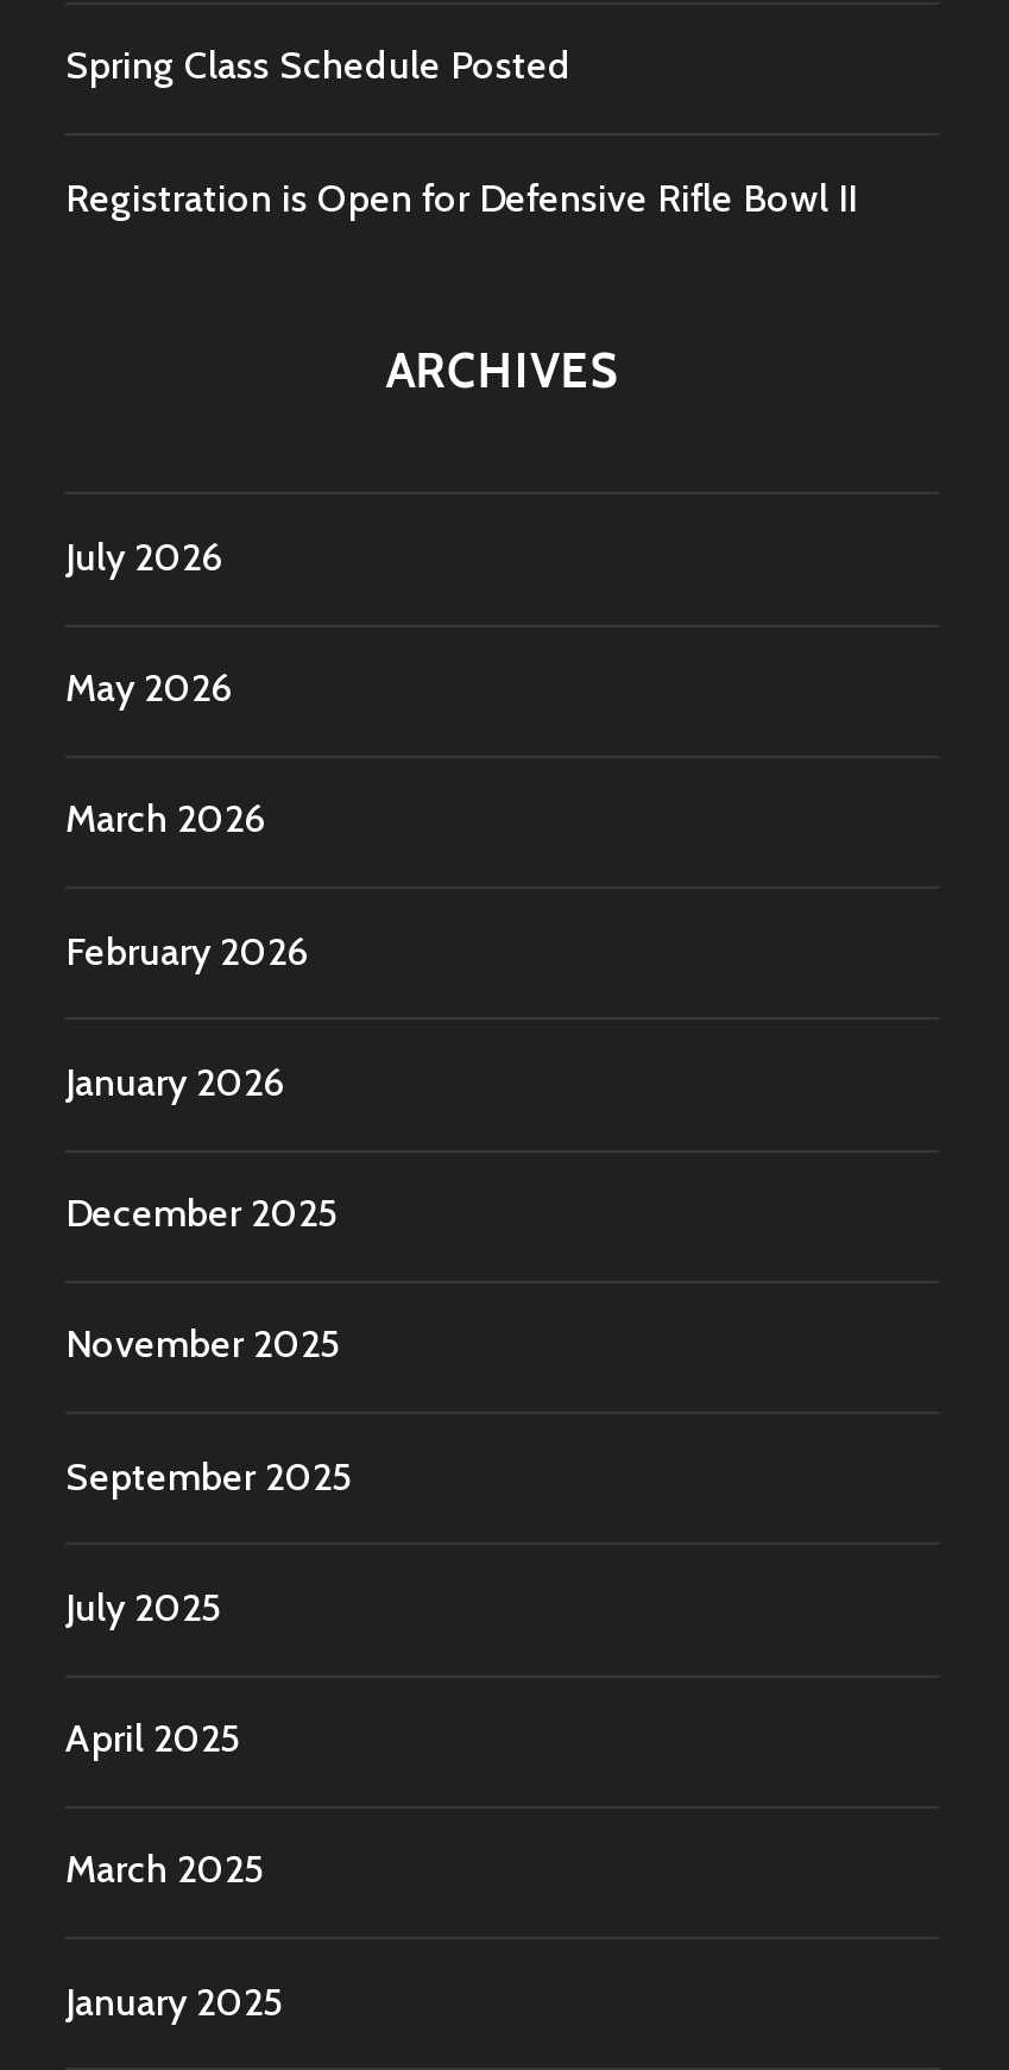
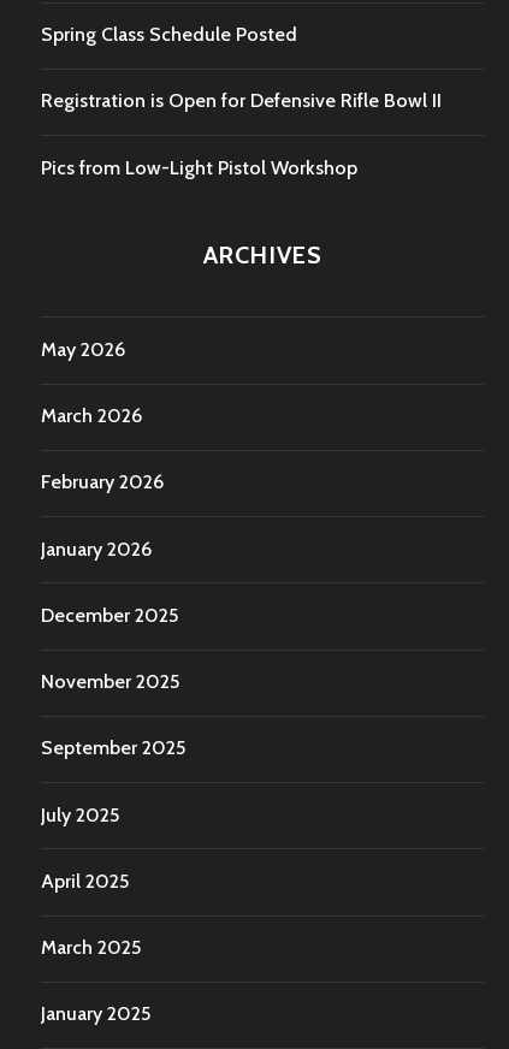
none -> [41,156,357,179] Pics from Low-Light Pistol Workshop
moved [385,341,620,398] -> [203,240,322,269]: ARCHIVES
[65,534,222,579] July 2026 -> none

